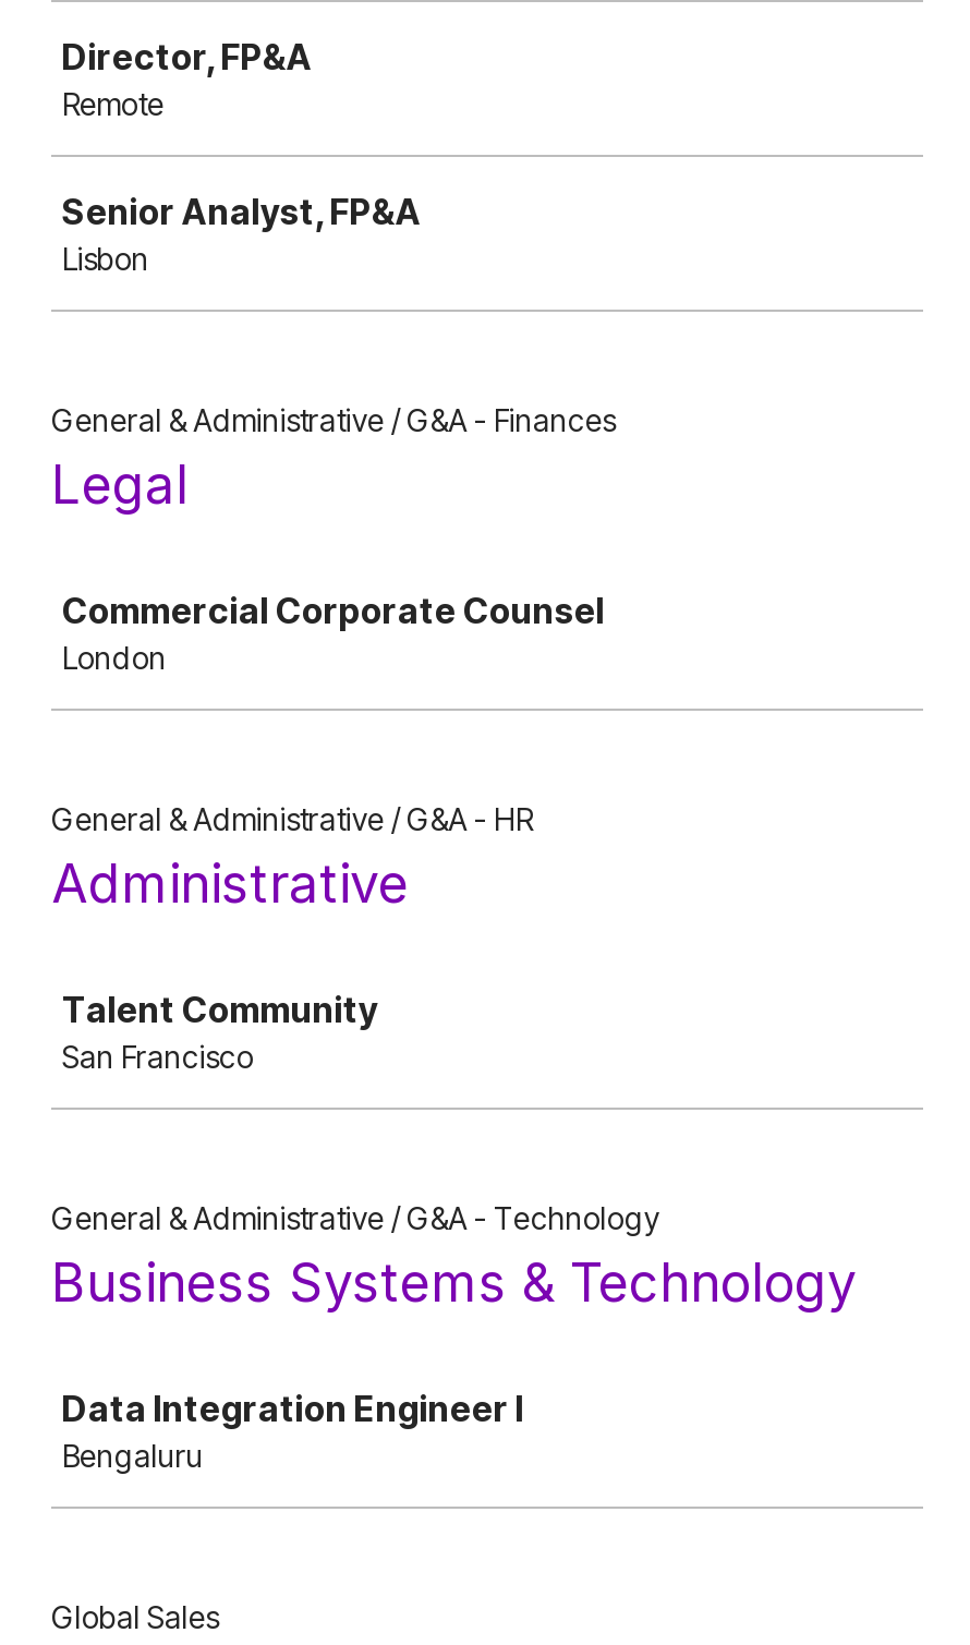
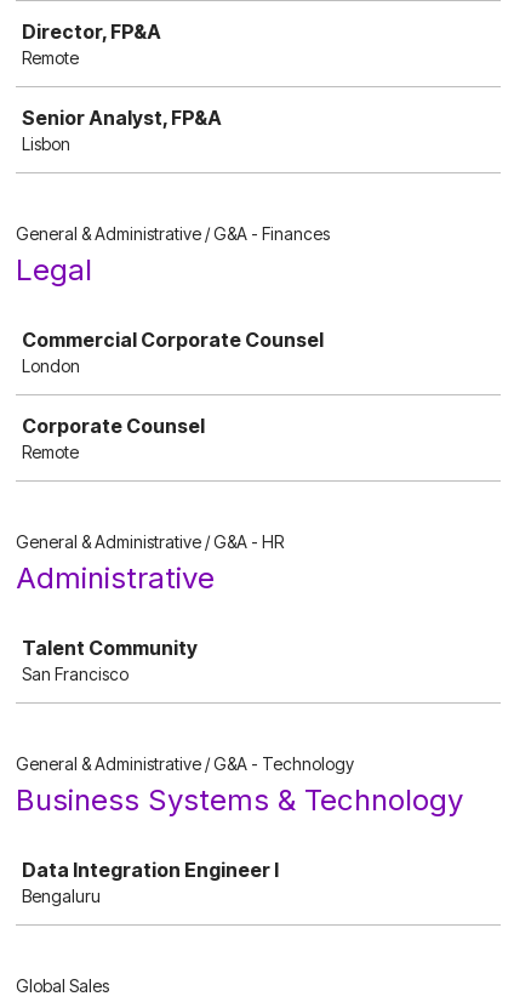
none -> [22,414,205,462] Corporate Counsel | Remote

